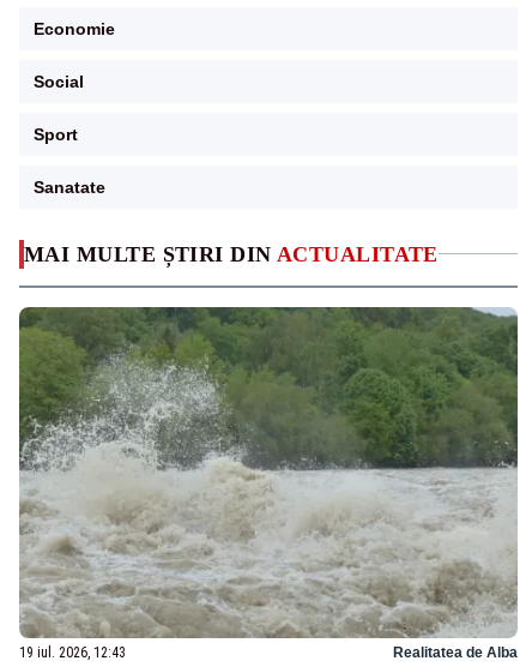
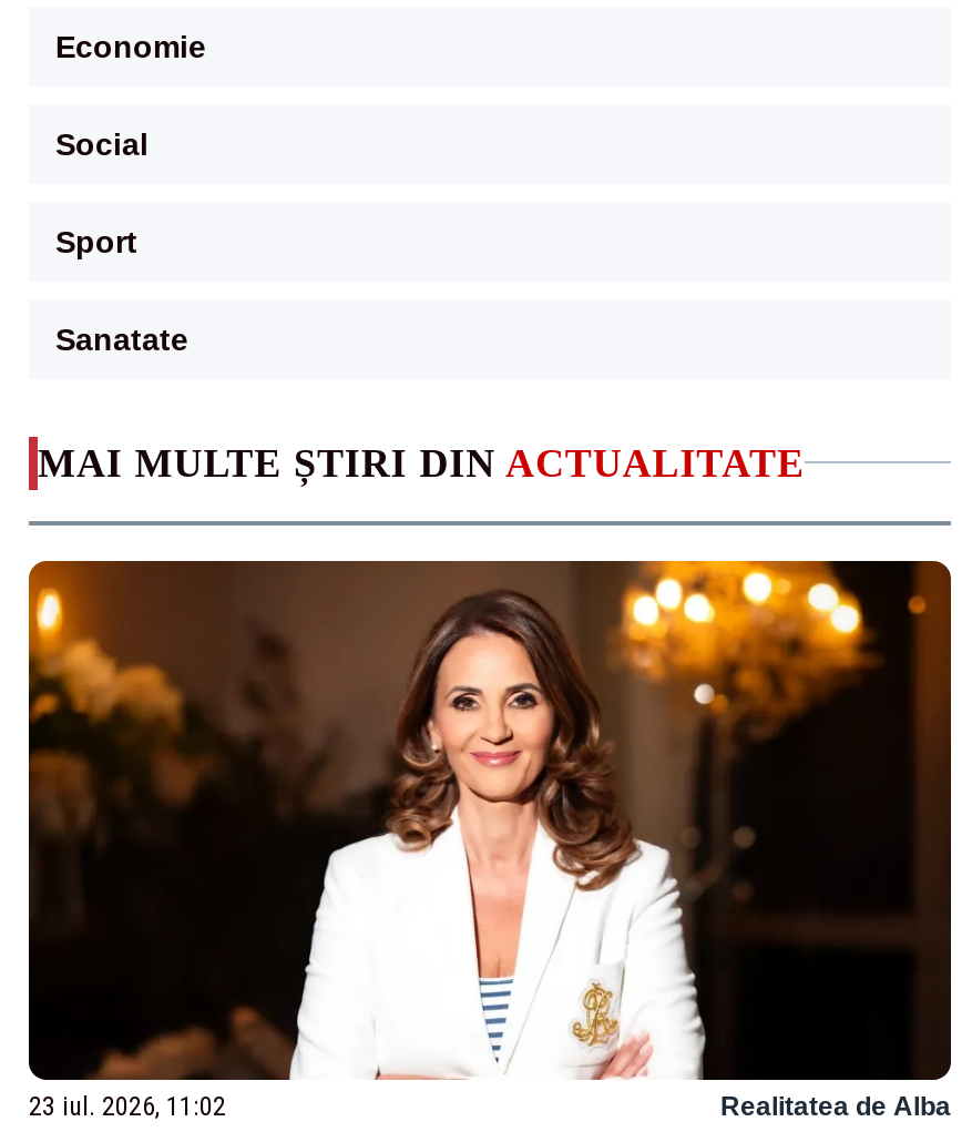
[18,306,519,661] [image] | 19 iul. 2026, 12:43 -> [29,559,951,1122] [image] | 23 iul. 2026, 11:02

